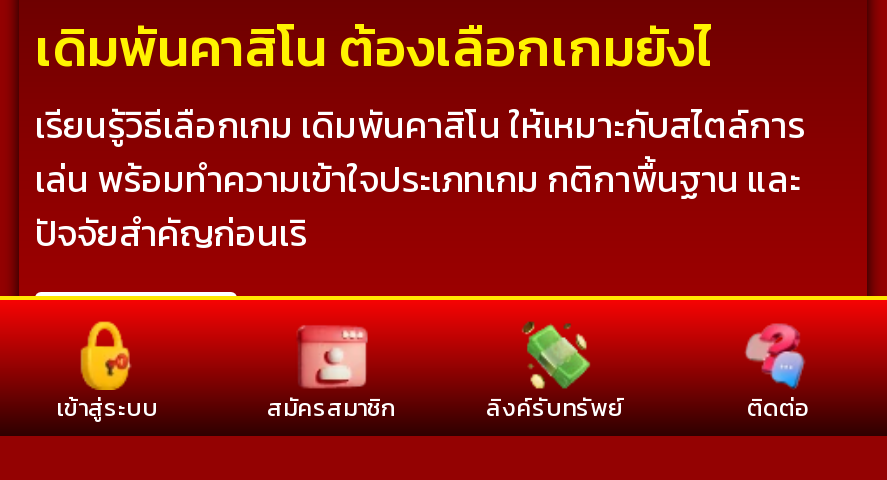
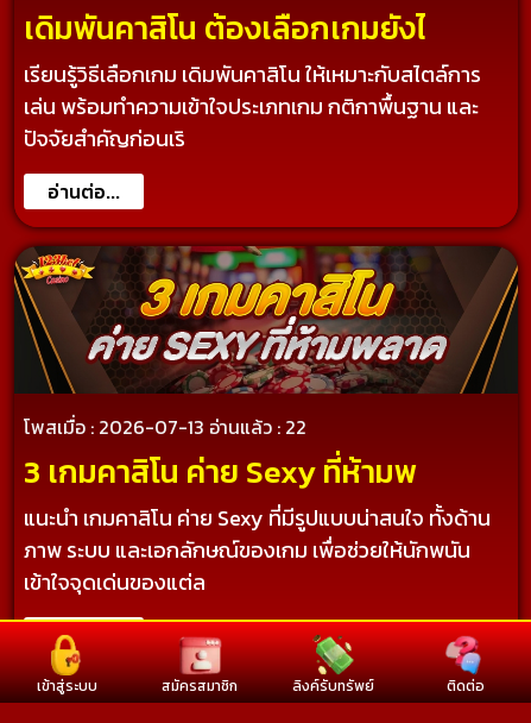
none -> [12,175,520,395] [image] | อ่านต่อ...
none -> [24,413,491,598] โพสเมื่อ : 2026-07-13อ่านแล้ว : 22 | 3 เกมคาสิโน ค่าย Sexy ที่ห้ามพ | แนะนำ เกมคาสิโน ค่าย Sexy ที่มีรูปแบบน่าสนใจ ทั้งด้าน | ภาพ ระบบ และเอกลักษณ์ของเกม เพื่อช่วยให้นักพนัน | เข้าใจจุดเด่นของแต่ล

